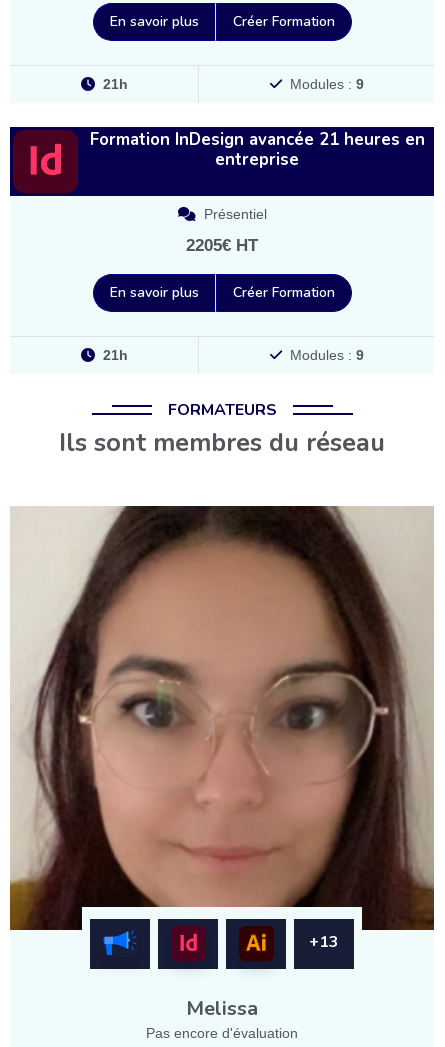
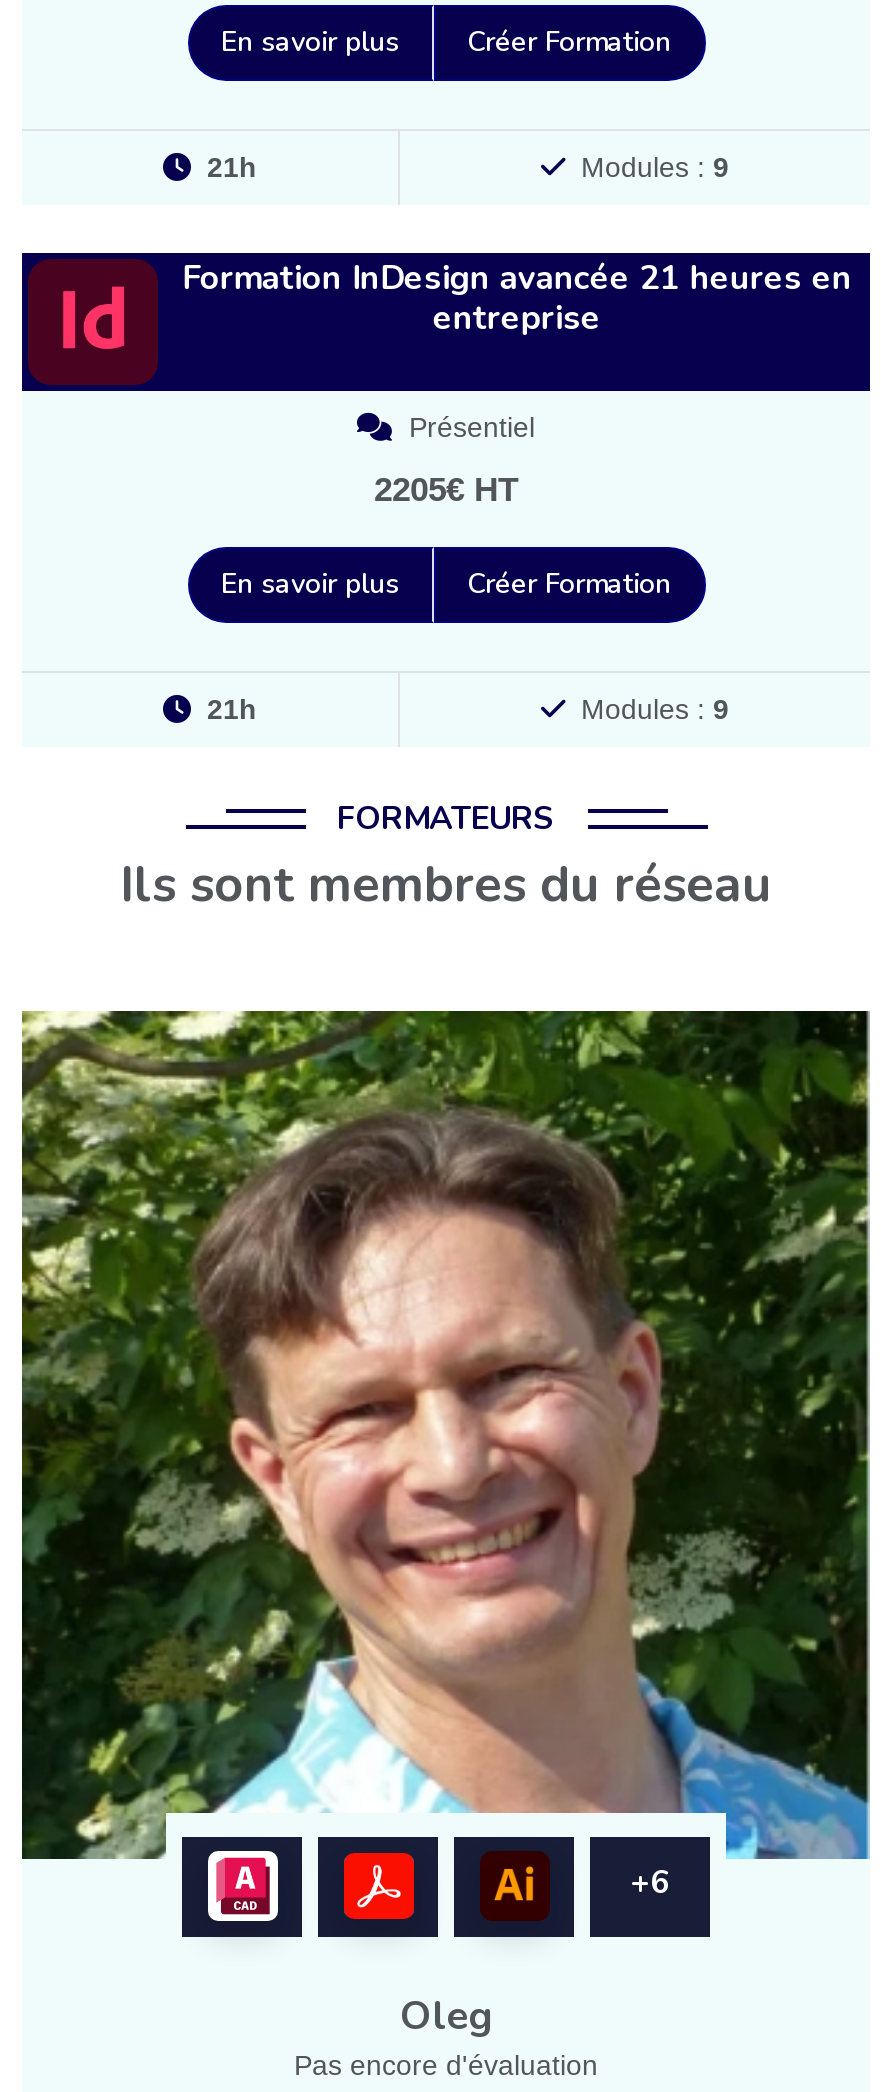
[9,505,435,961] [image] | +13 -> [20,1009,870,1923] [image] | +6
[186,995,258,1022] Melissa -> [400,1990,492,2044] Oleg

